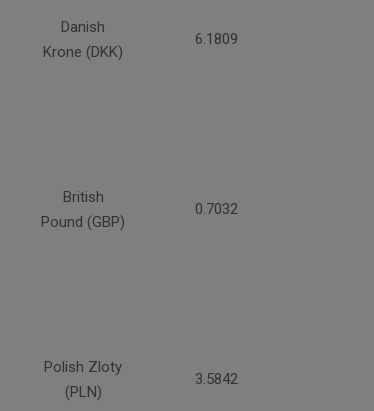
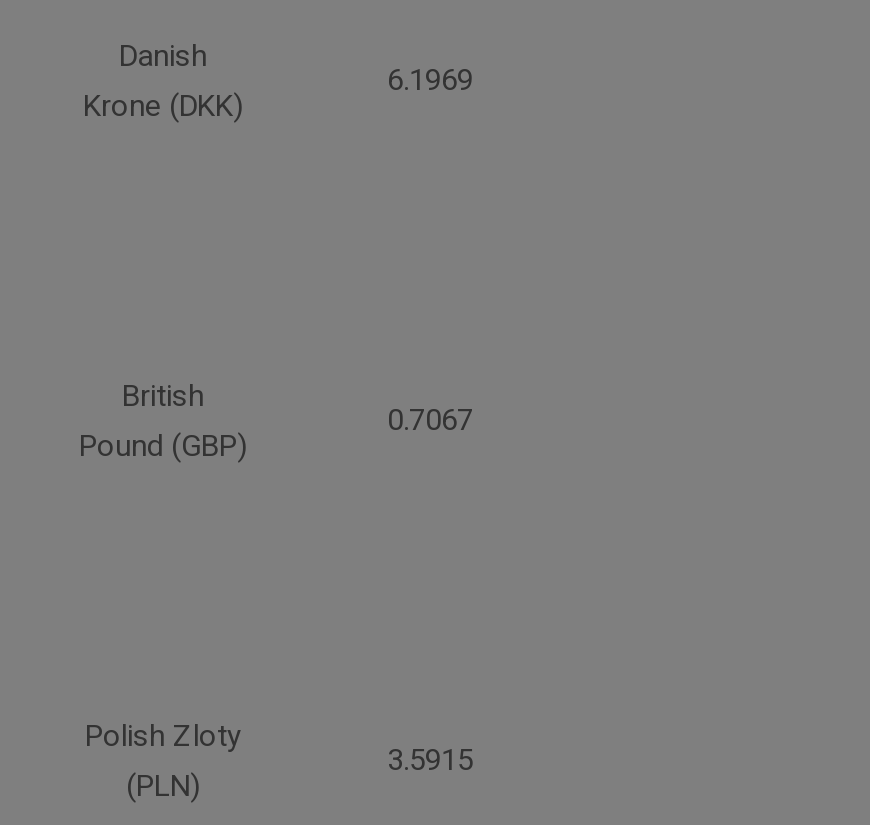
[195,30,238,48] 6.1809 -> [387,62,473,98] 6.1969
[195,200,238,218] 0.7032 -> [387,402,473,438] 0.7067
[195,370,238,388] 3.5842 -> [387,742,473,778] 3.5915

